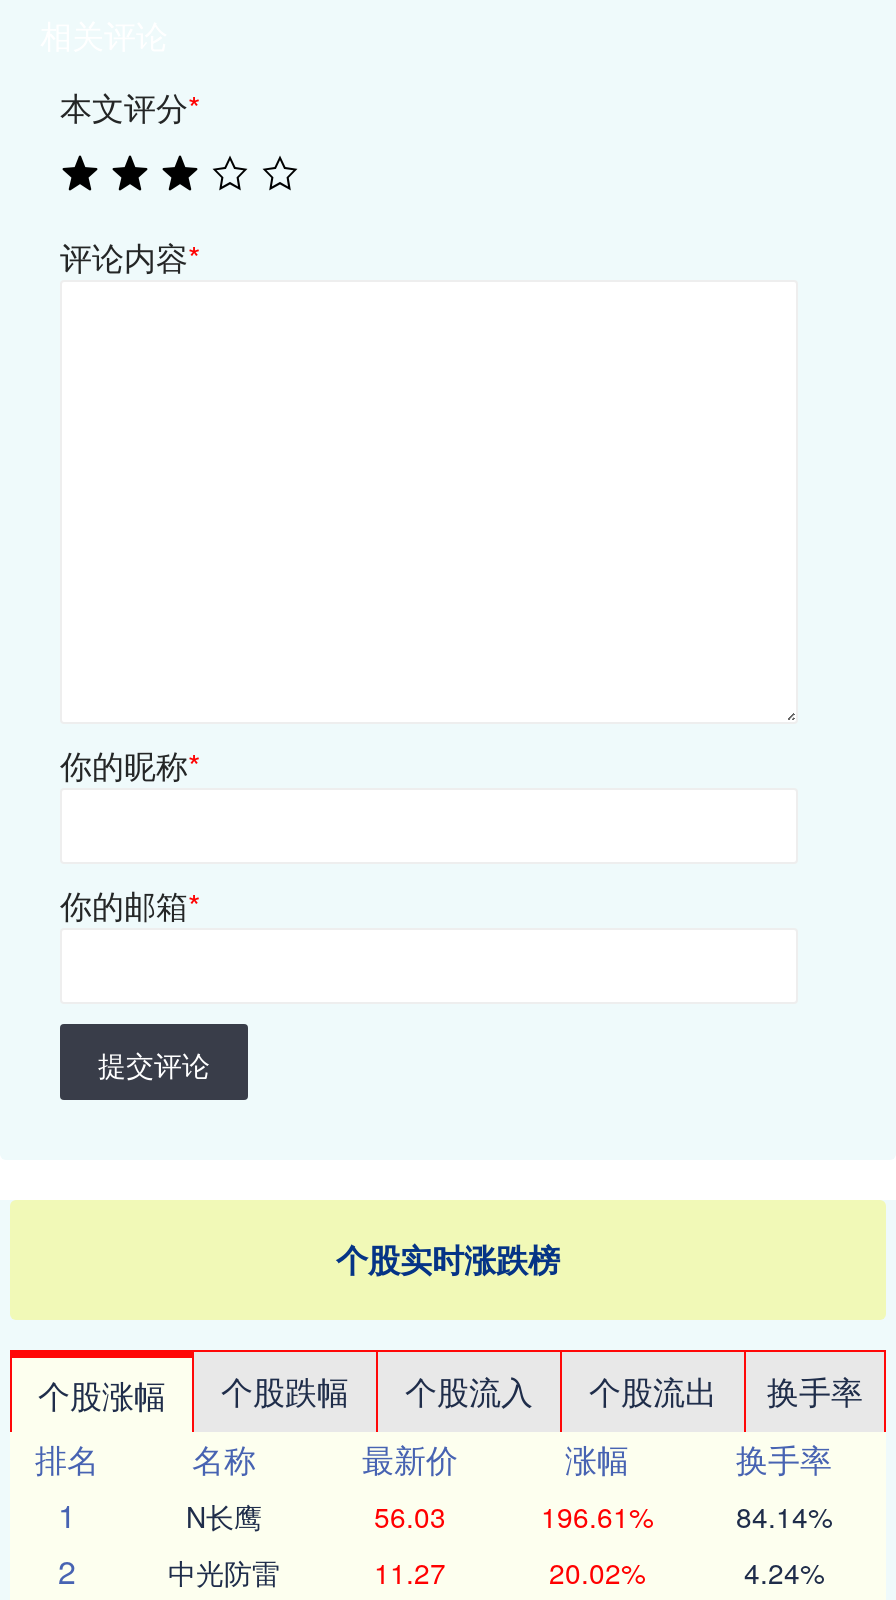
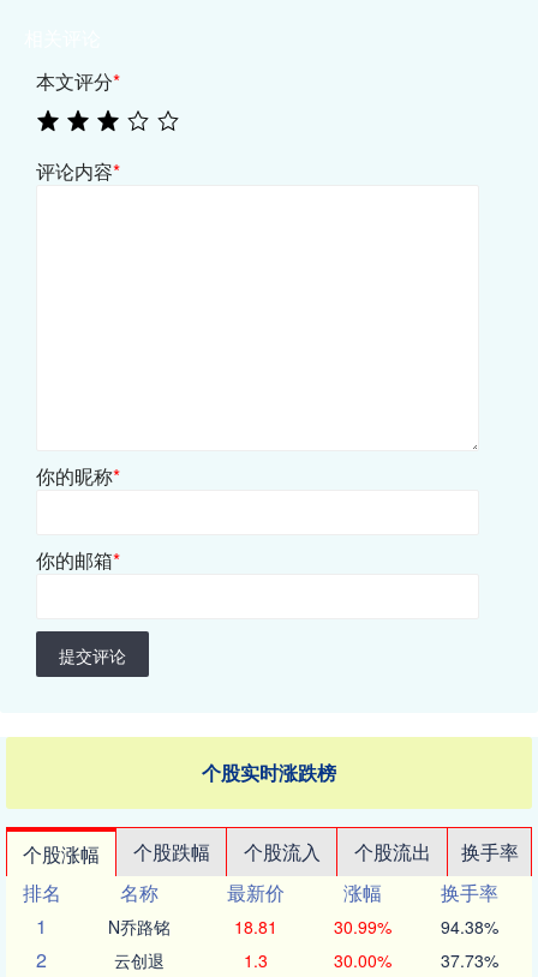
[186,1496,832,1536] N长鹰 | 56.03 | 196.61% | 84.14% -> [108,914,498,938] N乔路铭 | 18.81 | 30.99% | 94.38%
[168,1552,824,1592] 中光防雷 | 11.27 | 20.02% | 4.24% -> [114,948,498,972] 云创退 | 1.3 | 30.00% | 37.73%

